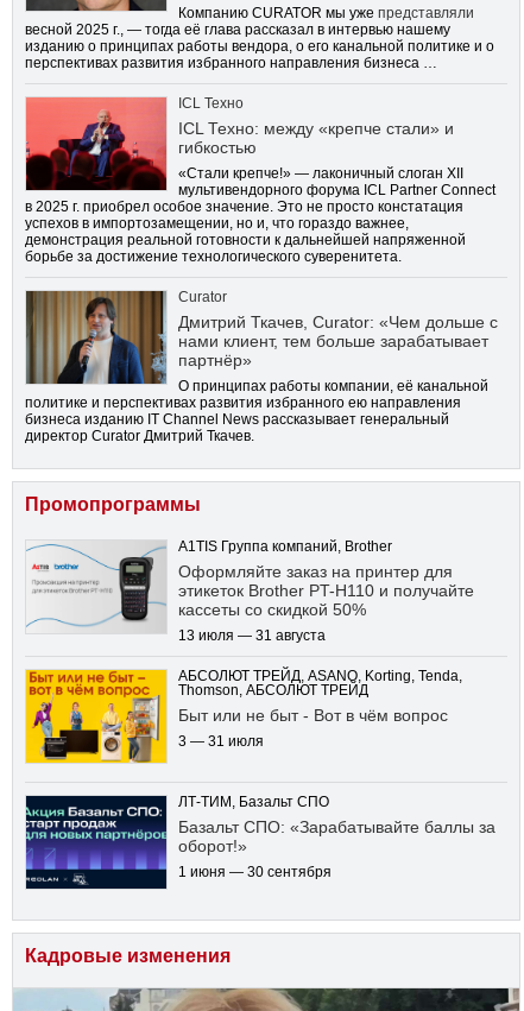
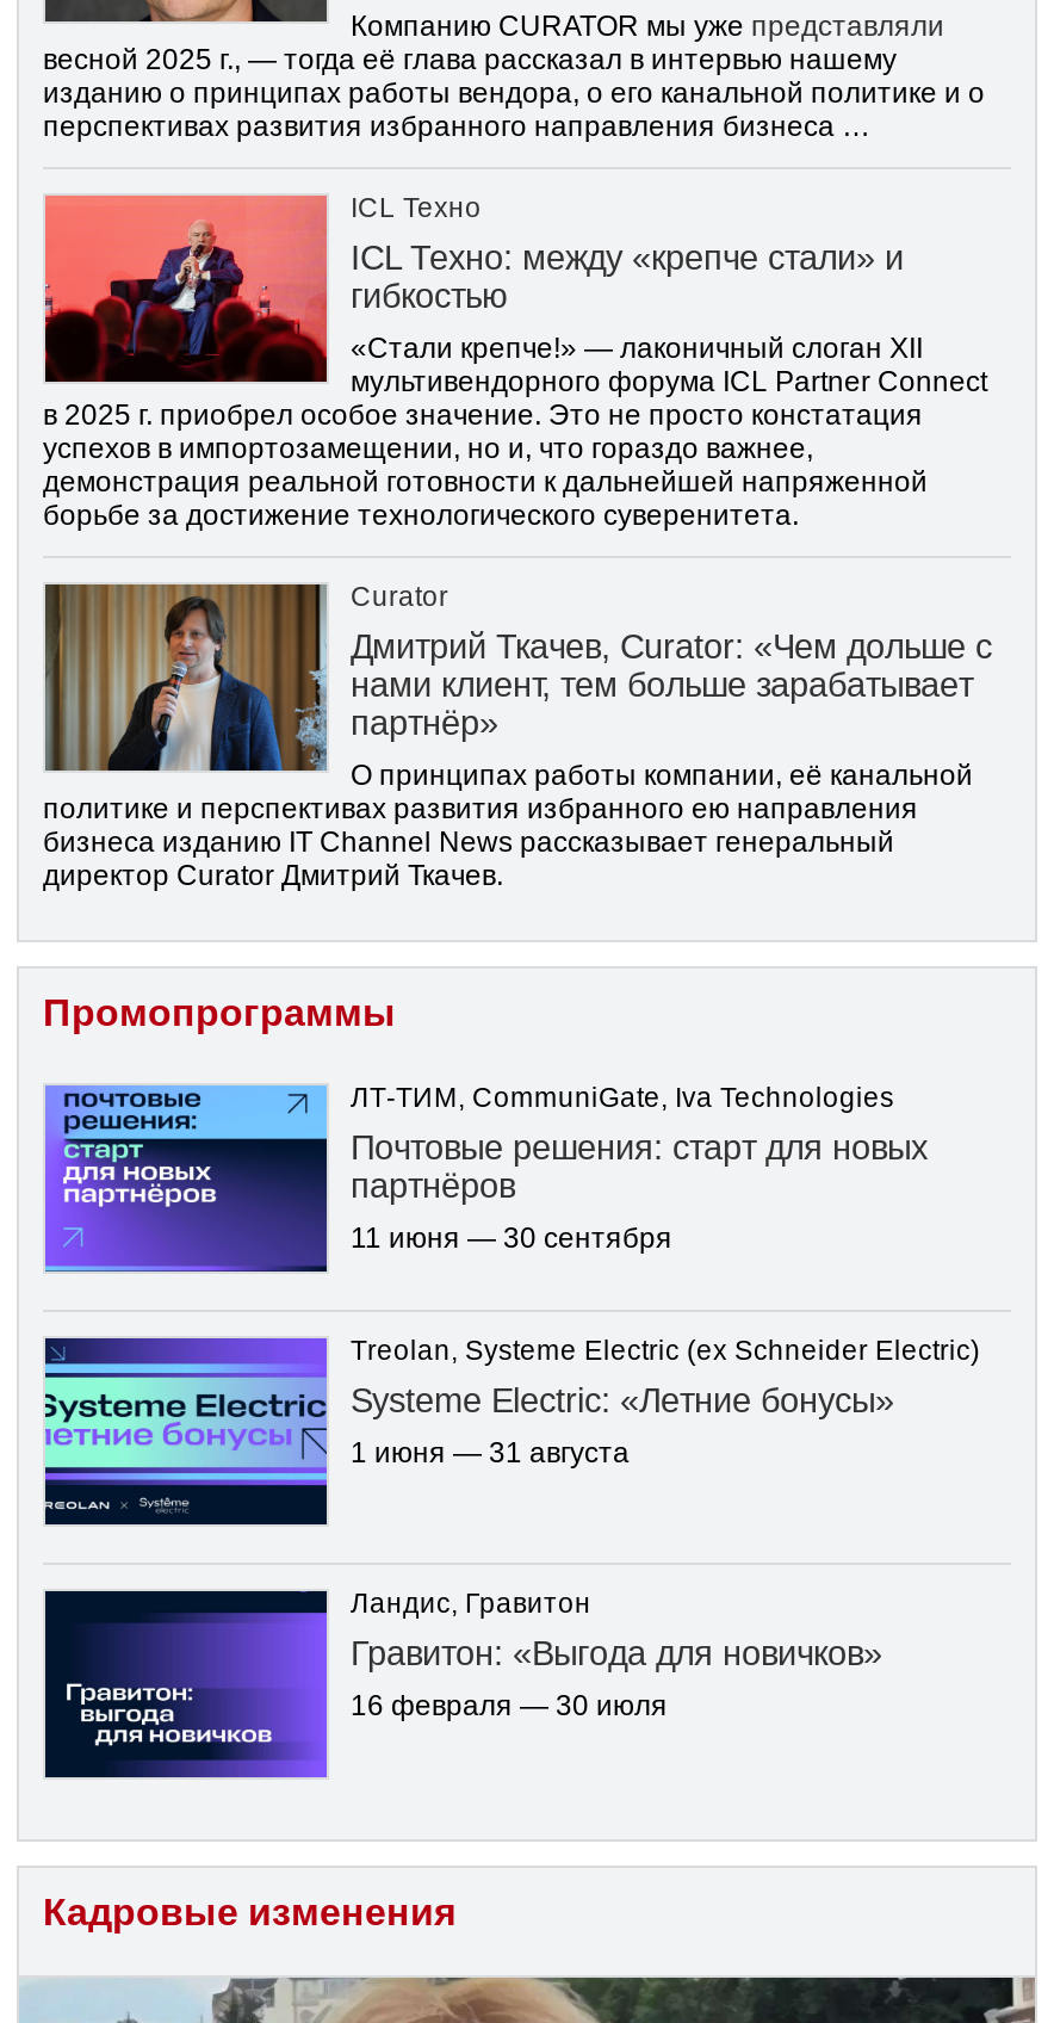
[26,540,474,644] [image] | A1TIS Группа компаний, Brother | Оформляйте заказ на принтер для | этикеток Brother PT-H110 и получайте | кассеты со скидкой 50% | 13 июля — 31 августа -> [43,1083,928,1274] [image] | ЛТ-ТИМ, CommuniGate, Iva Technologies | Почтовые решения: старт для новых | партнёров | 11 июня — 30 сентября
[25,669,462,764] [image] | АБСОЛЮТ ТРЕЙД, ASANO, Korting, Tenda, | Thomson, АБСОЛЮТ ТРЕЙД | Быт или не быт - Вот в чём вопрос | 3 — 31 июля -> [43,1336,980,1527] [image] | Treolan, Systeme Electric (ex Schneider Electric) | Systeme Electric: «Летние бонусы» | 1 июня — 31 августа
[25,795,495,890] [image] | ЛТ-ТИМ, Базальт СПО | Базальт СПО: «Зарабатывайте баллы за | оборот!» | 1 июня — 30 сентября -> [43,1589,882,1780] [image] | Ландис, Гравитон | Гравитон: «Выгода для новичков» | 16 февраля — 30 июля

